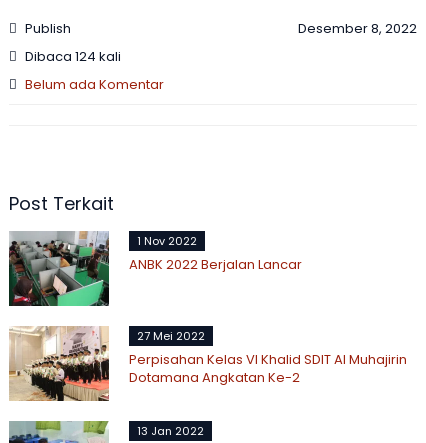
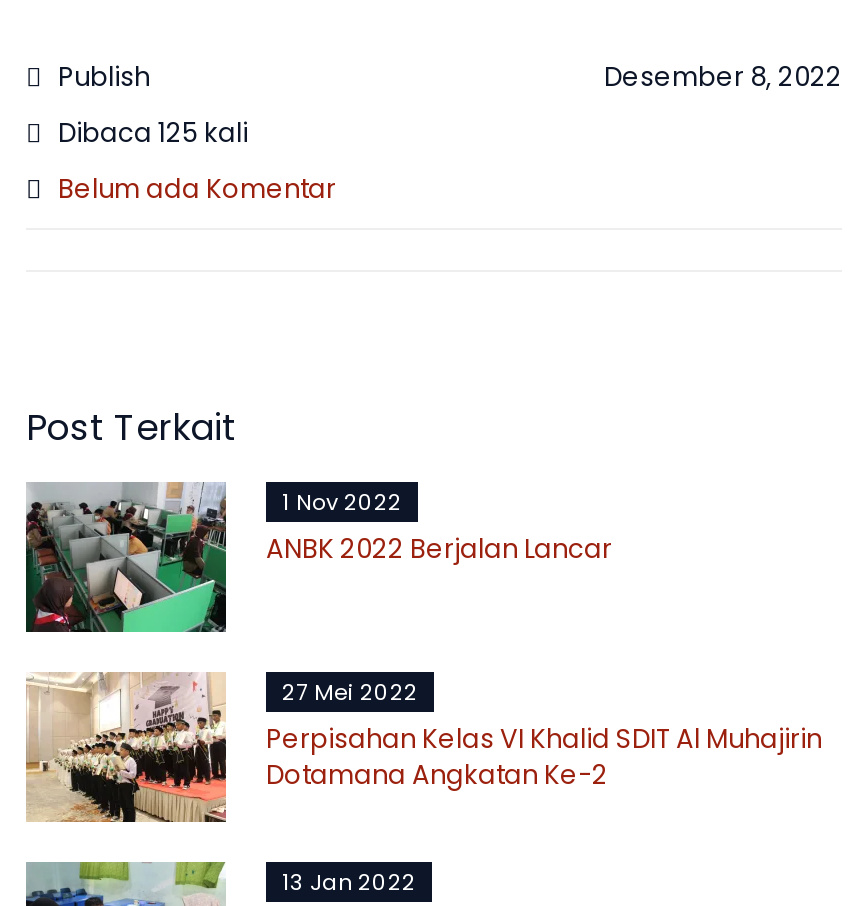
[22,47,121,66] Dibaca 124 kali -> [52,114,248,152] Dibaca 125 kali

